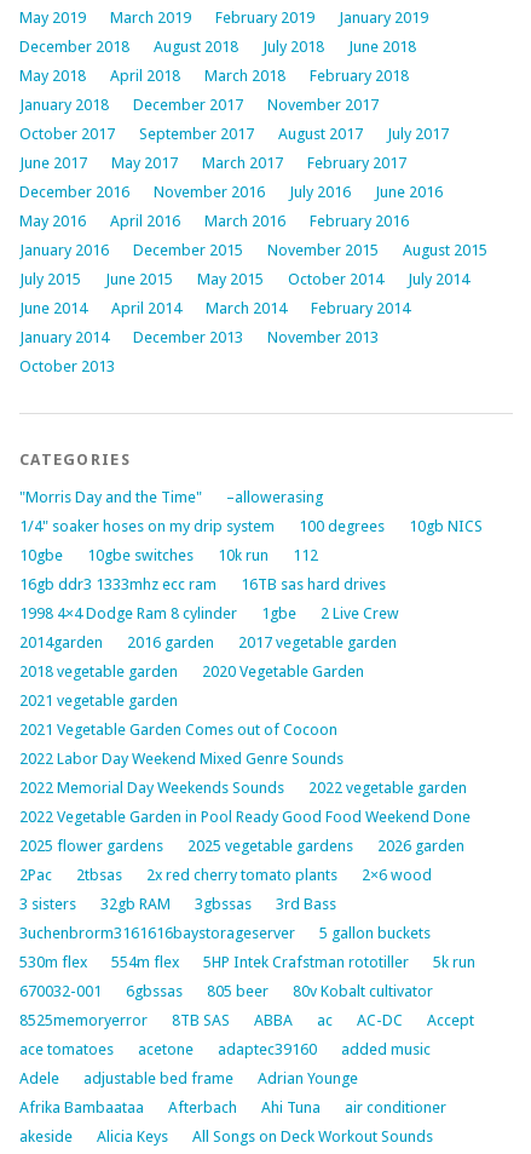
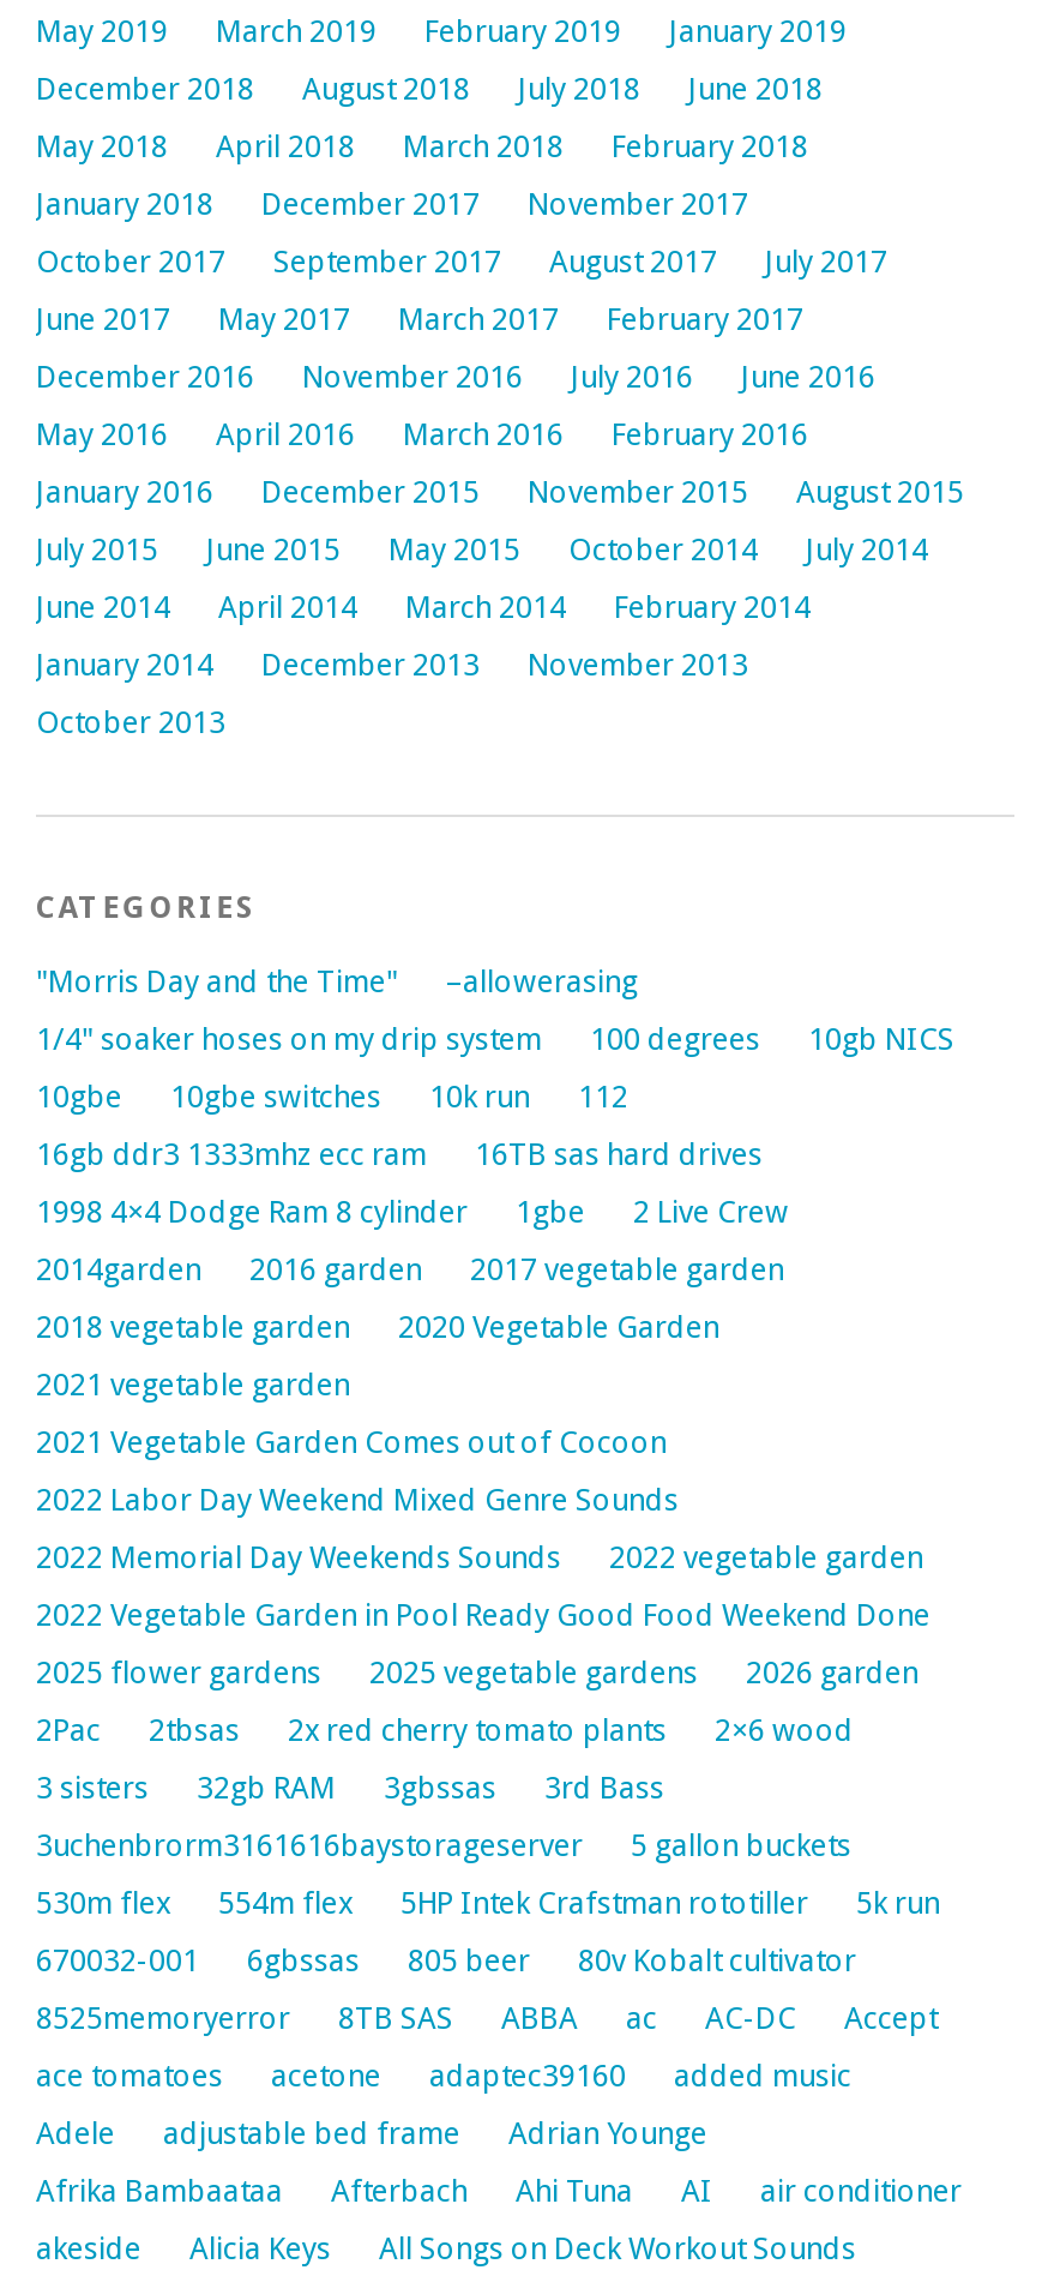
none -> [681,2172,712,2208] AI

